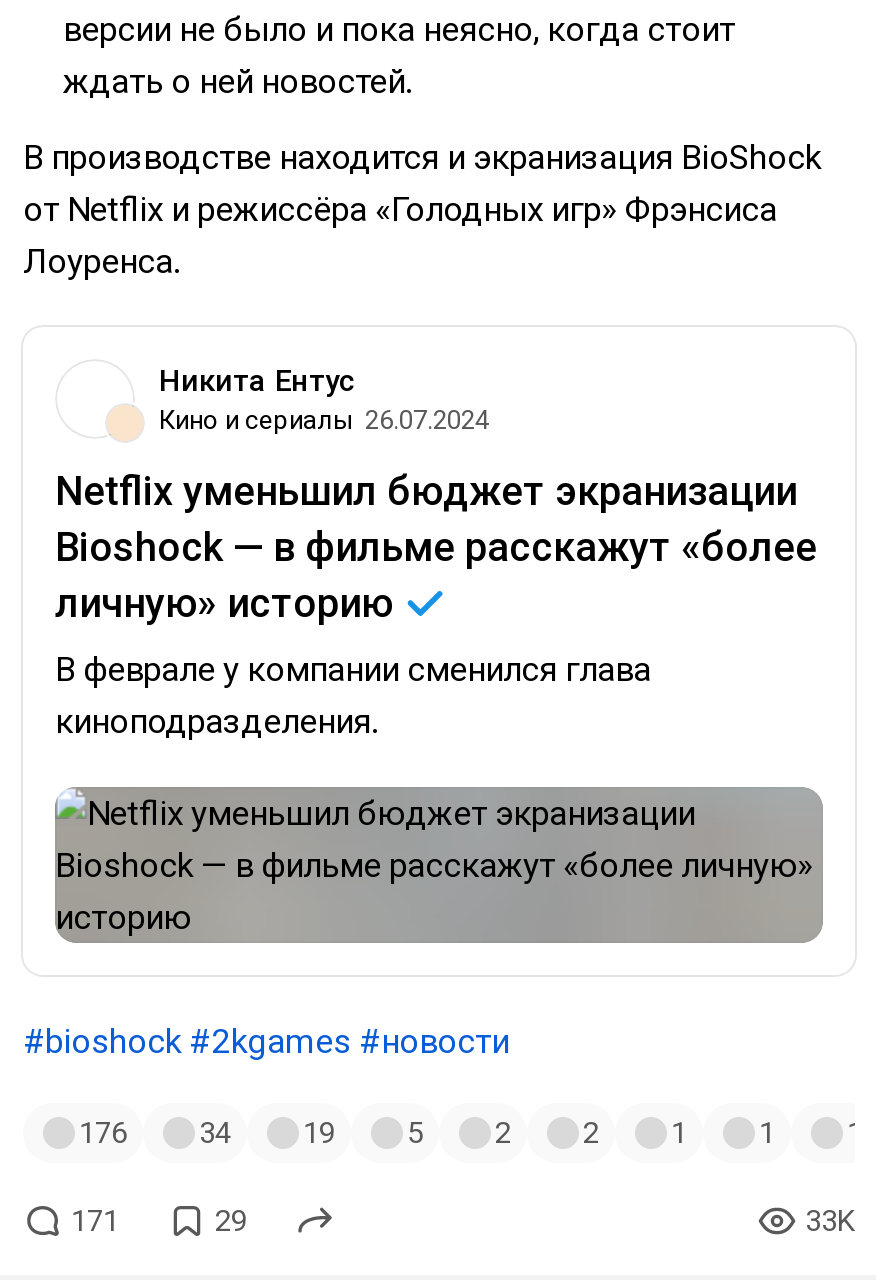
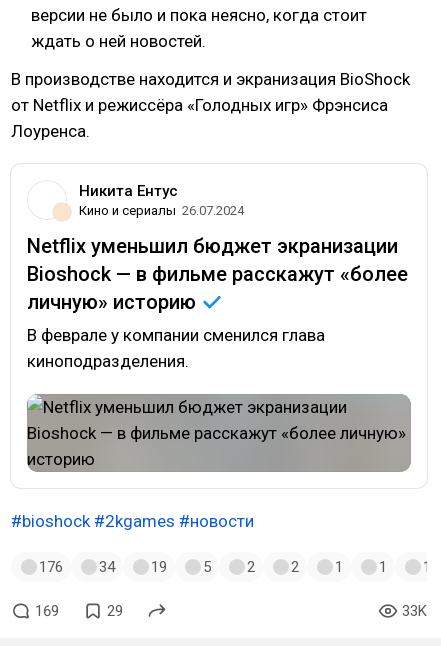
[71,1203,119,1239] 171 -> [35,602,59,620] 169

